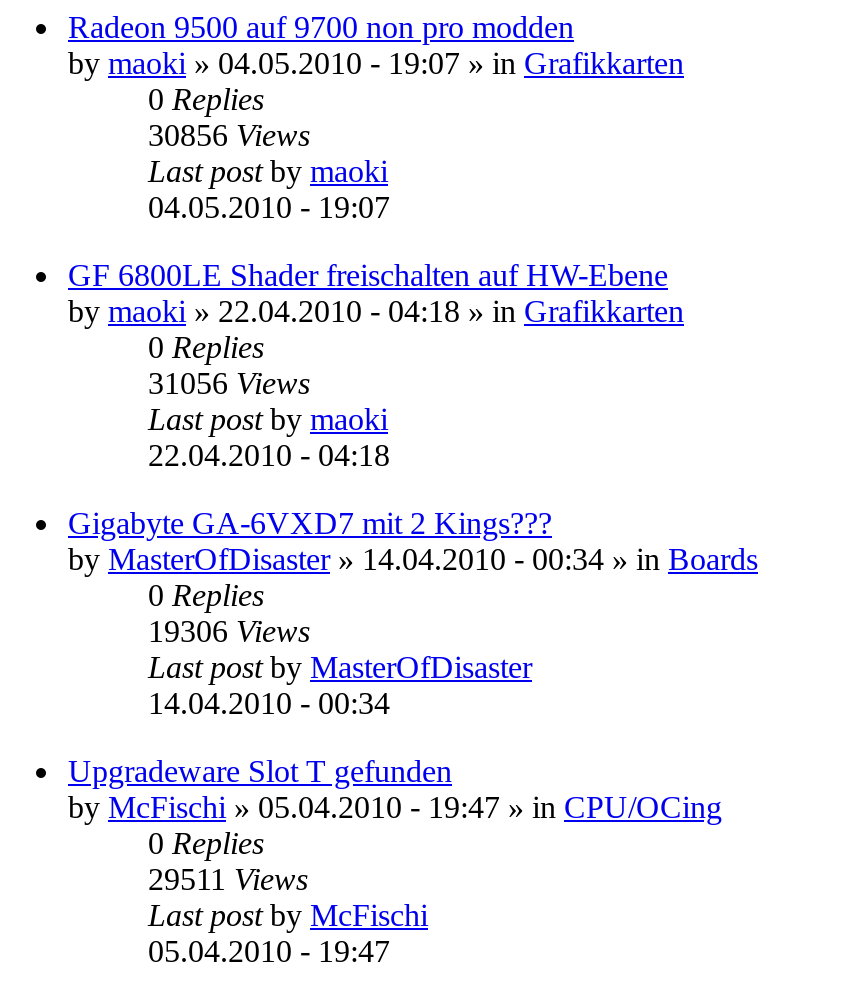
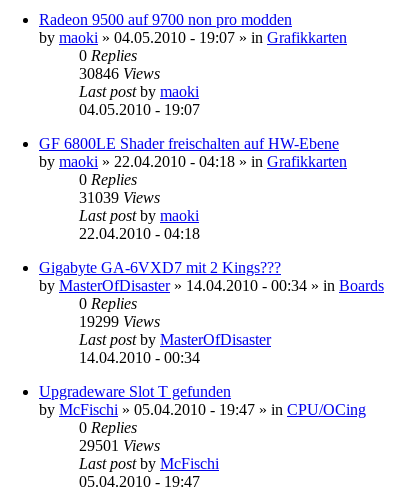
[148,118,310,152] 30856 Views -> [79,65,160,82] 30846 Views
[148,366,310,400] 31056 Views -> [79,189,160,206] 31039 Views
[148,614,310,648] 19306 Views -> [79,313,160,330] 19299 Views
[148,862,308,896] 29511 Views -> [79,437,160,454] 29501 Views

